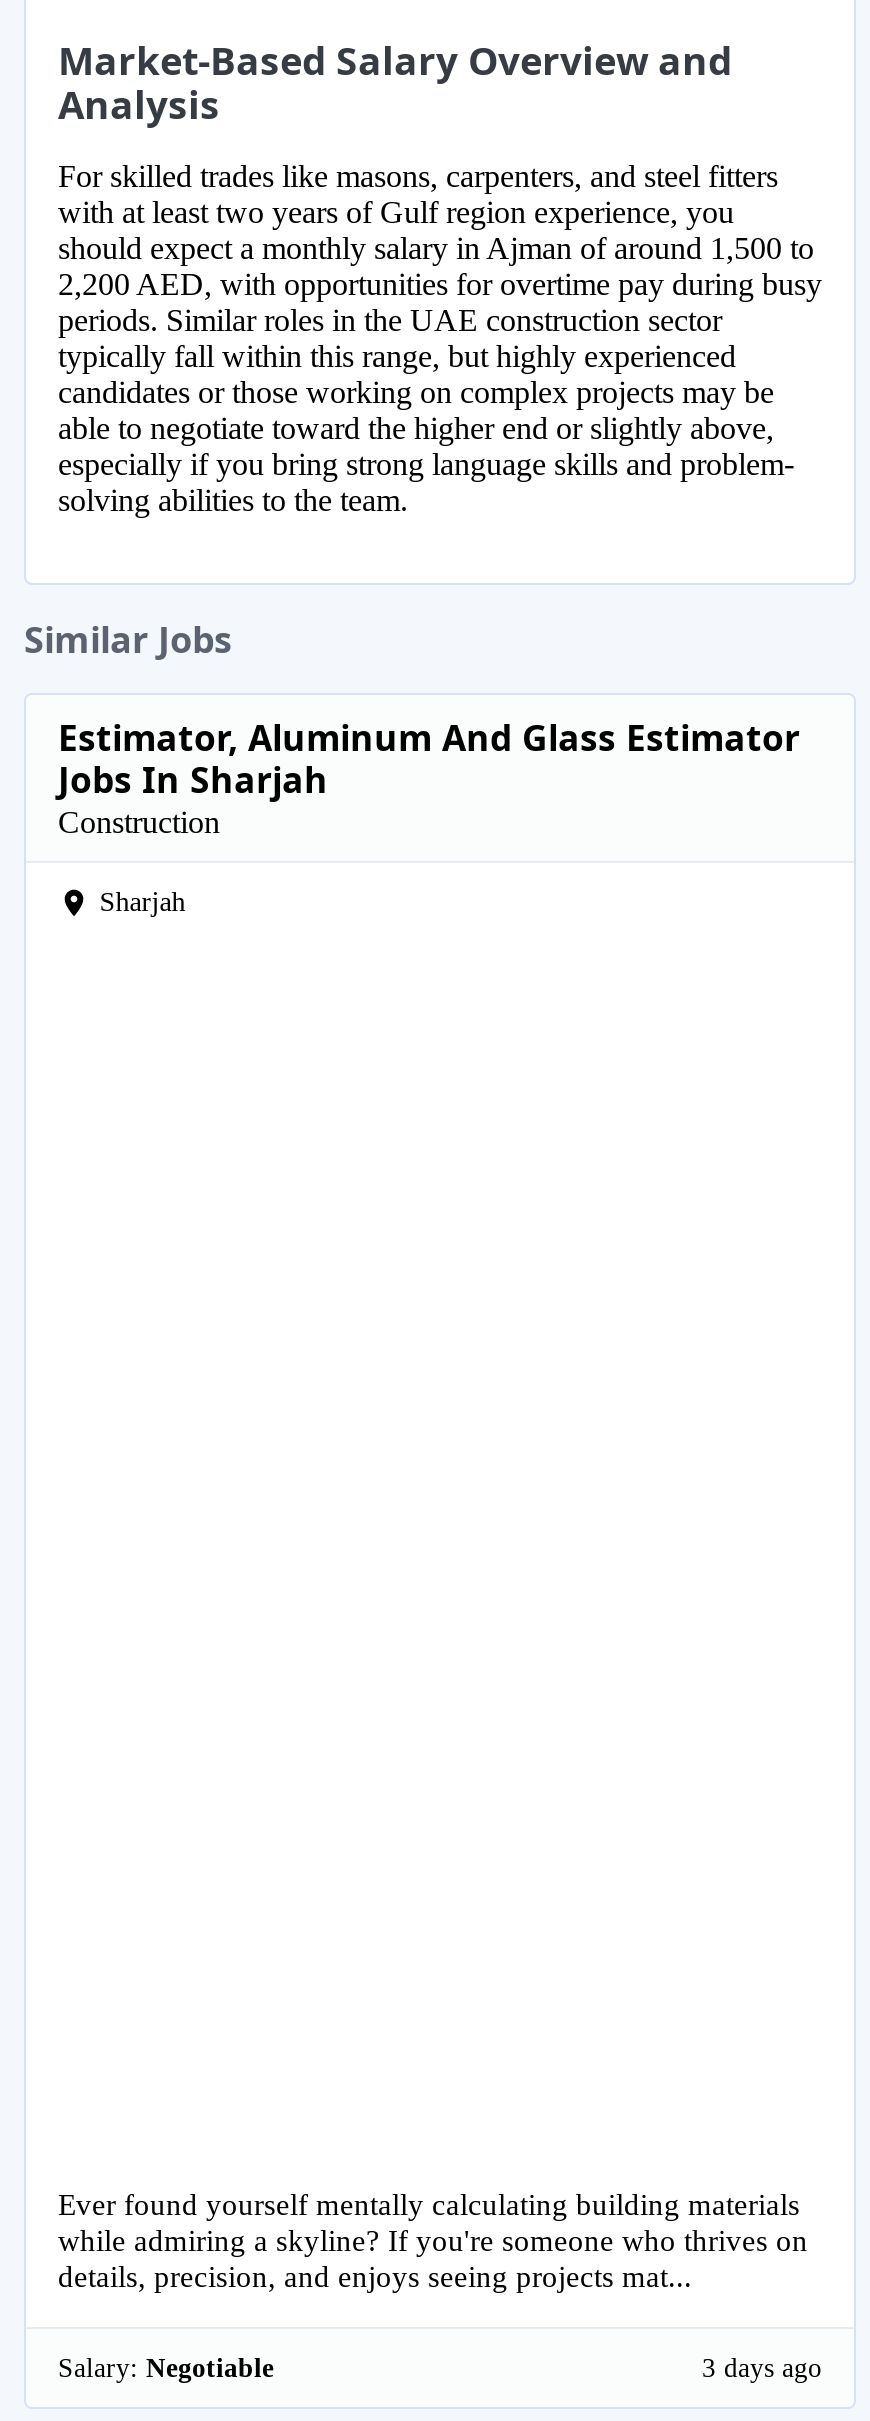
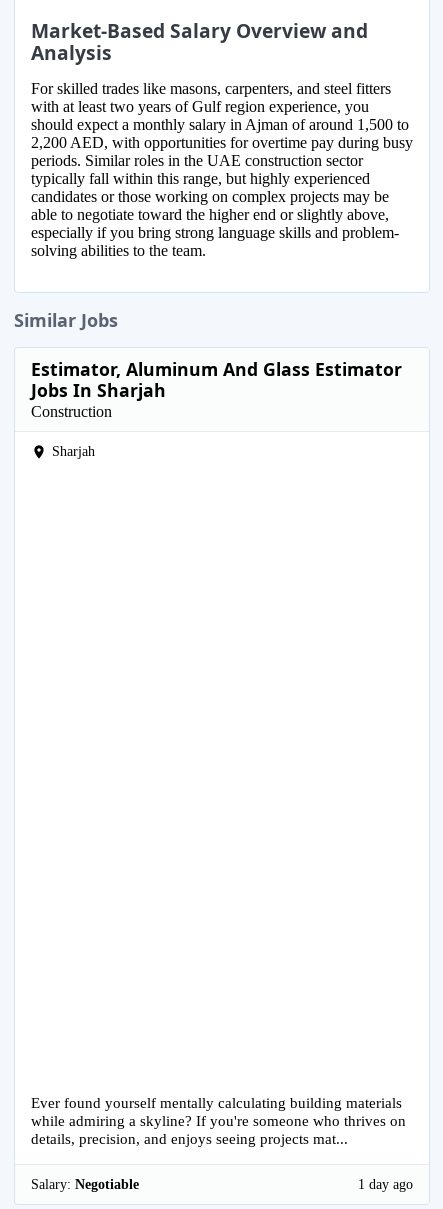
[702,2353,822,2383] 3 days ago -> [358,1177,413,1192] 1 day ago

